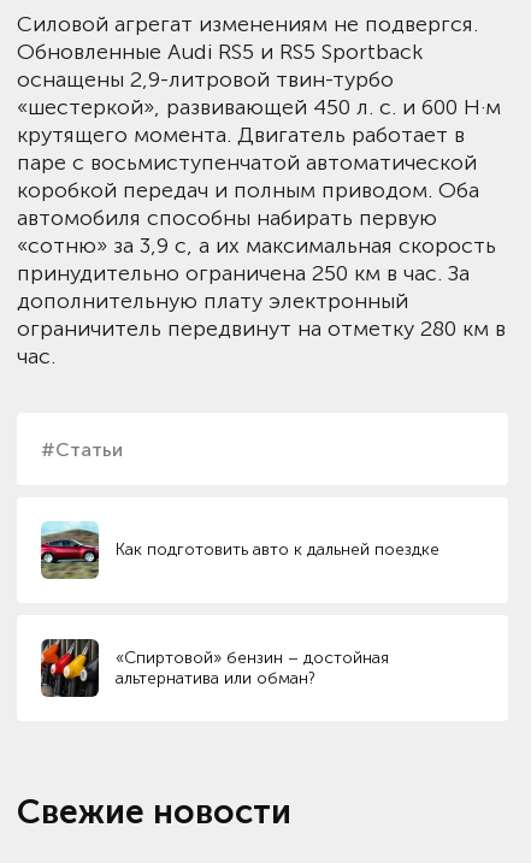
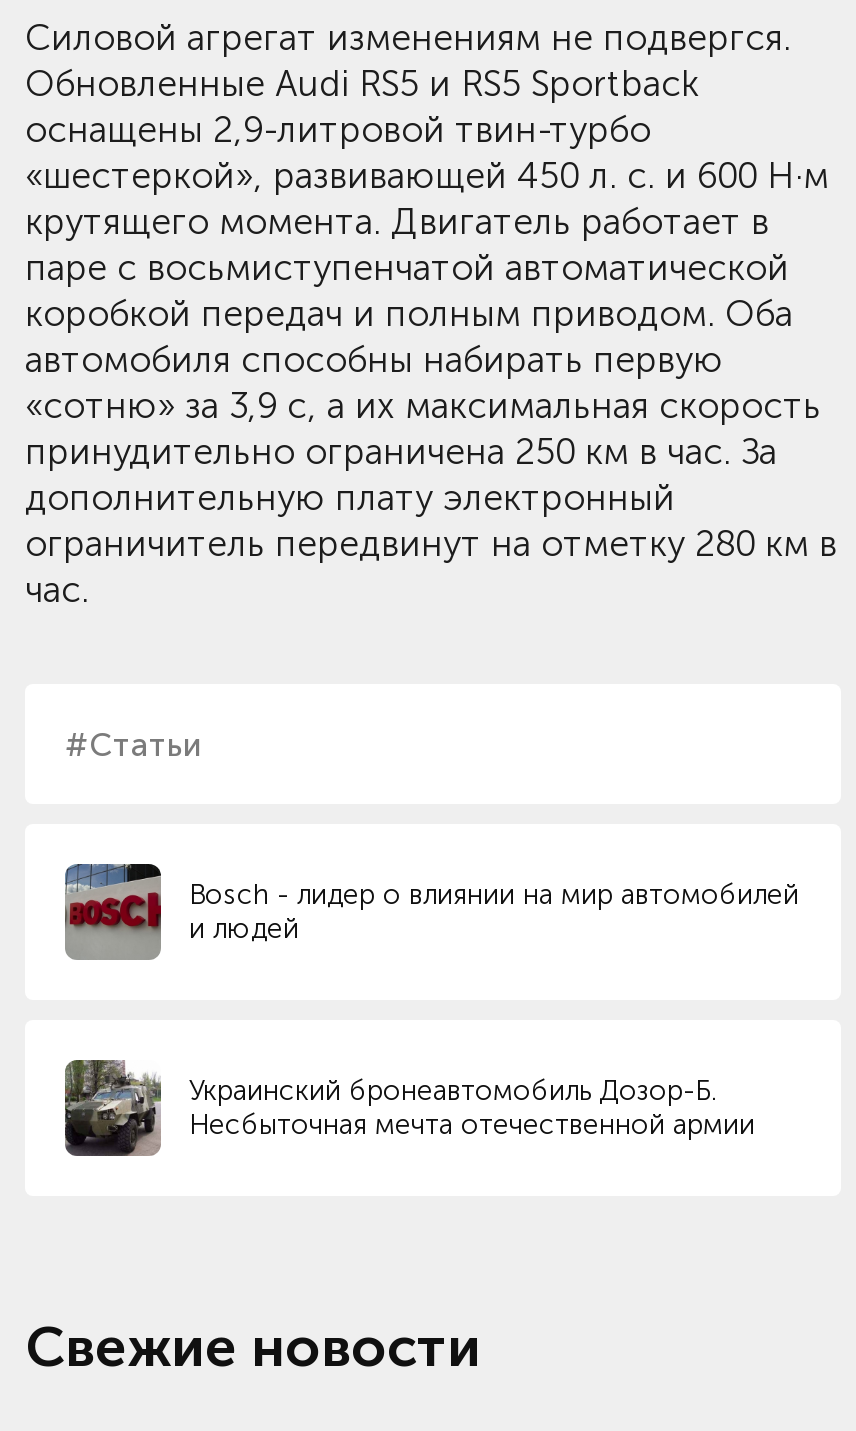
[40,521,439,578] [image] | Как подготовить авто к дальней поездке -> [63,862,799,960] [image] | Bosch - лидер о влиянии на мир автомобилей | и людей
[40,638,389,697] [image] | «Спиртовой» бензин – достойная | альтернатива или обман? -> [63,1060,755,1158] [image] | Украинский бронеавтомобиль Дозор-Б. | Несбыточная мечта отечественной армии

